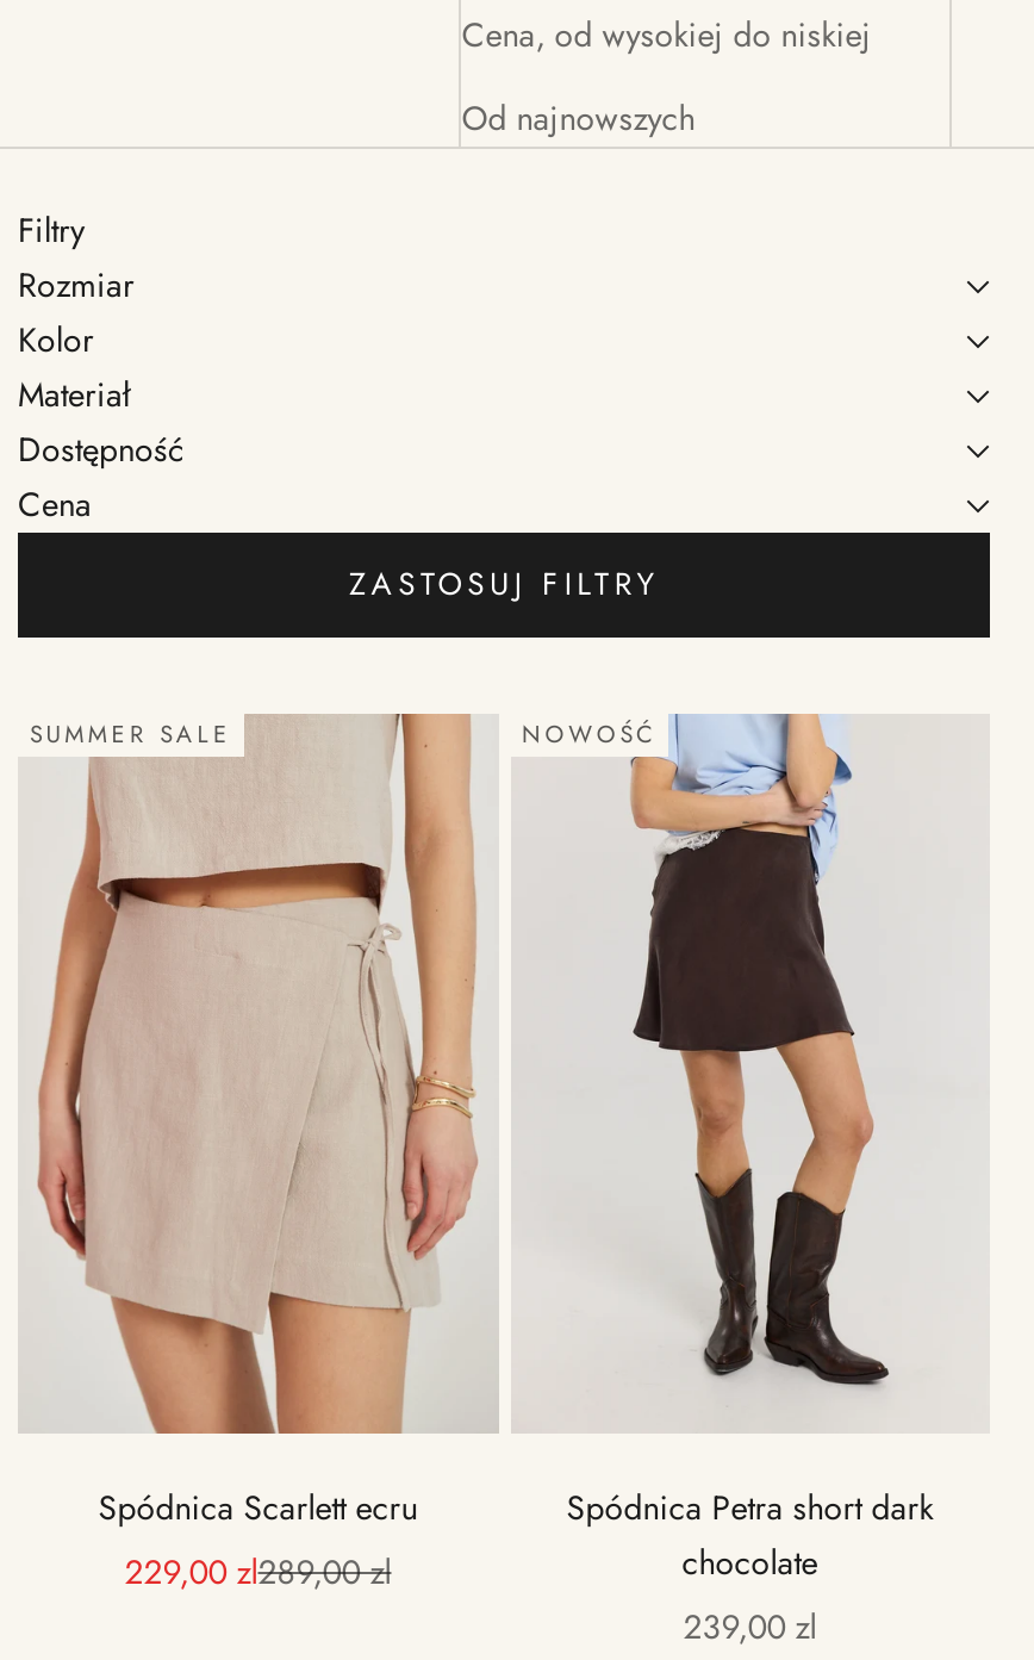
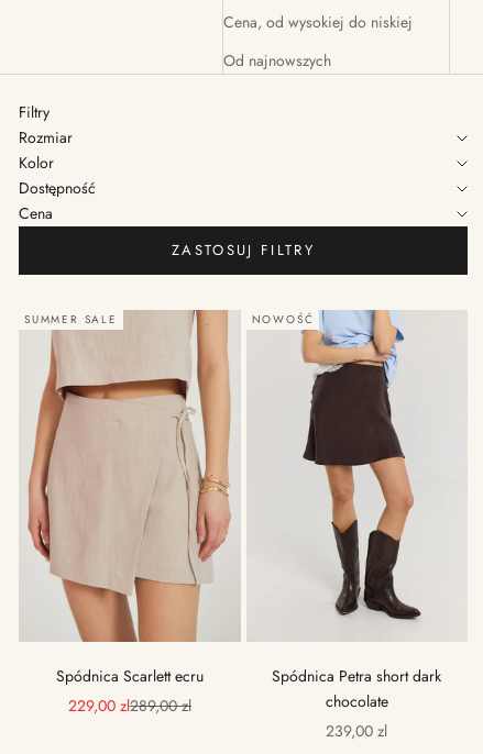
[18,371,130,418] Materiał -> none

